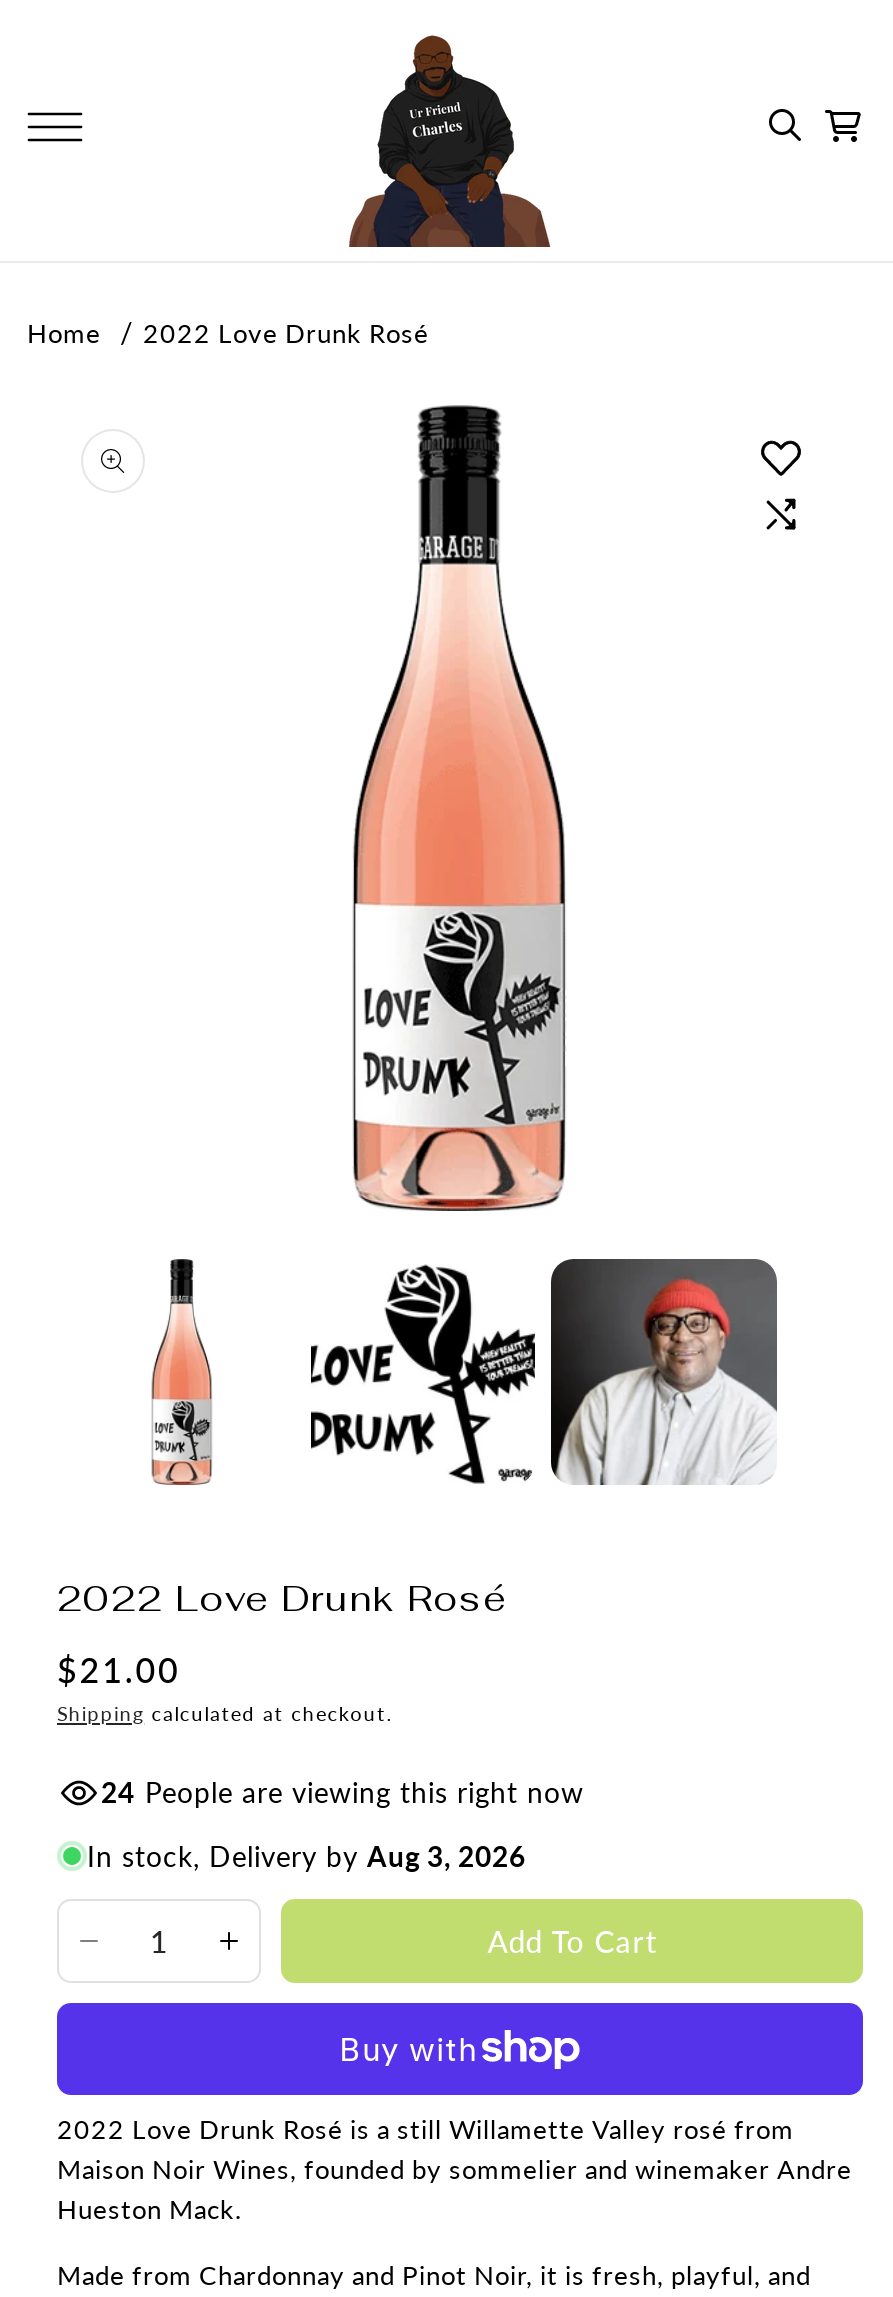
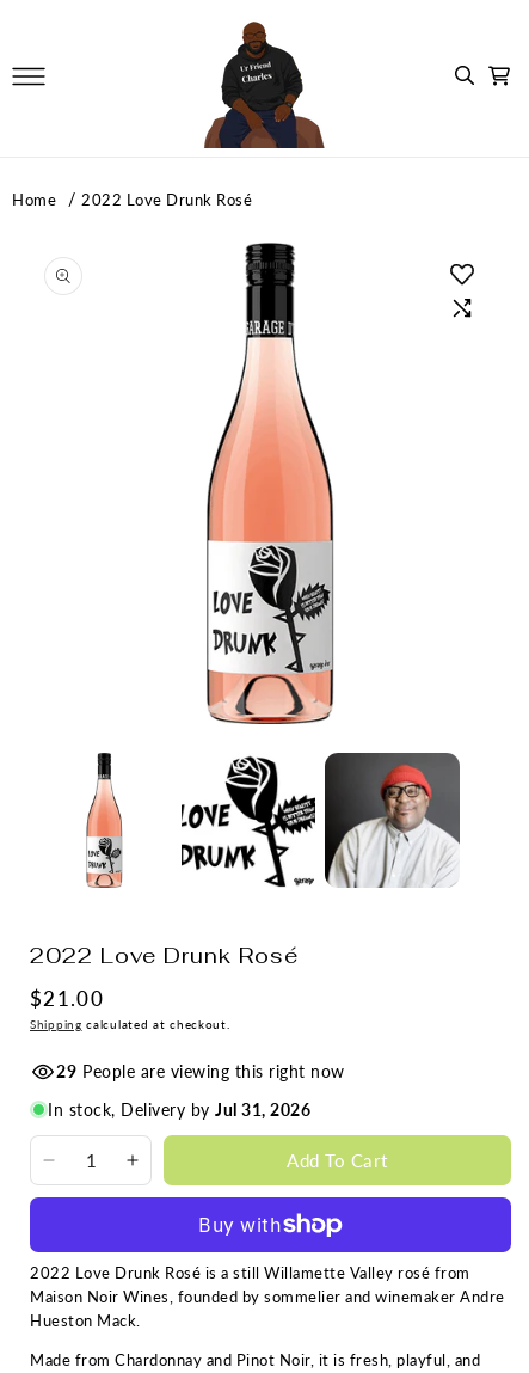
[101,1774,584,1808] 24 People are viewing this right now -> [56,1061,345,1081] 29 People are viewing this right now
[87,1838,526,1872] In stock, Delivery by Aug 3, 2026 -> [48,1099,310,1119] In stock, Delivery by Jul 31, 2026

